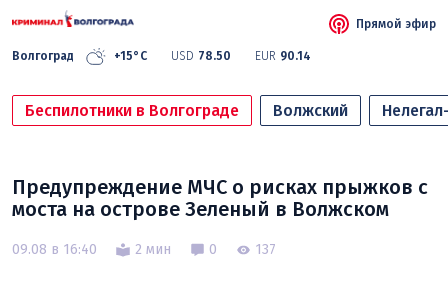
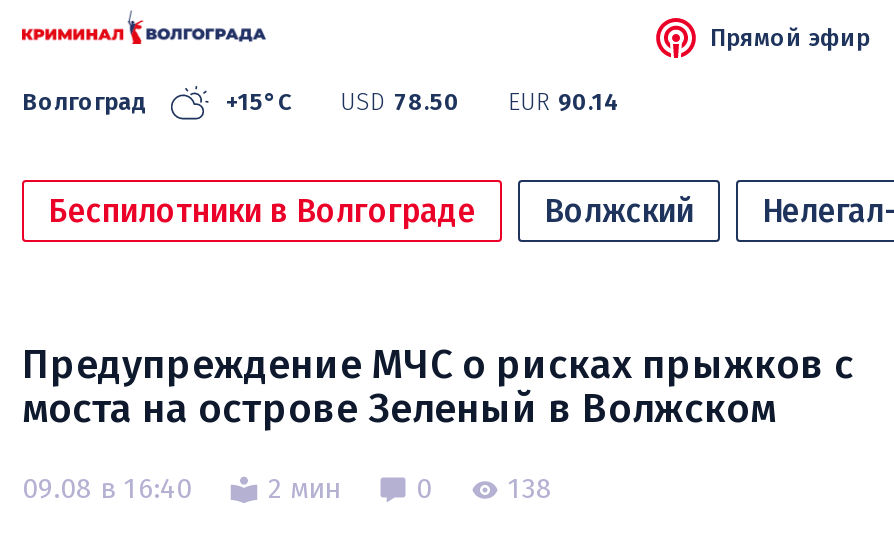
[255,241,276,258] 137 -> [508,472,552,506] 138

